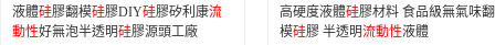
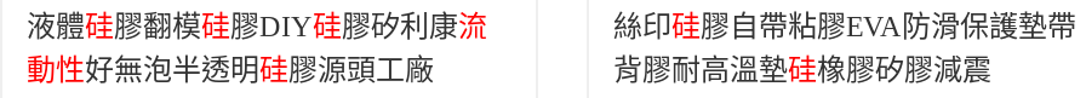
[280,4,495,40] 高硬度液體硅膠材料 食品級無氣味翻 | 模硅膠 半透明流動性液體 -> [613,10,1076,87] 絲印硅膠自帶粘膠EVA防滑保護墊帶 | 背膠耐高溫墊硅橡膠矽膠減震

